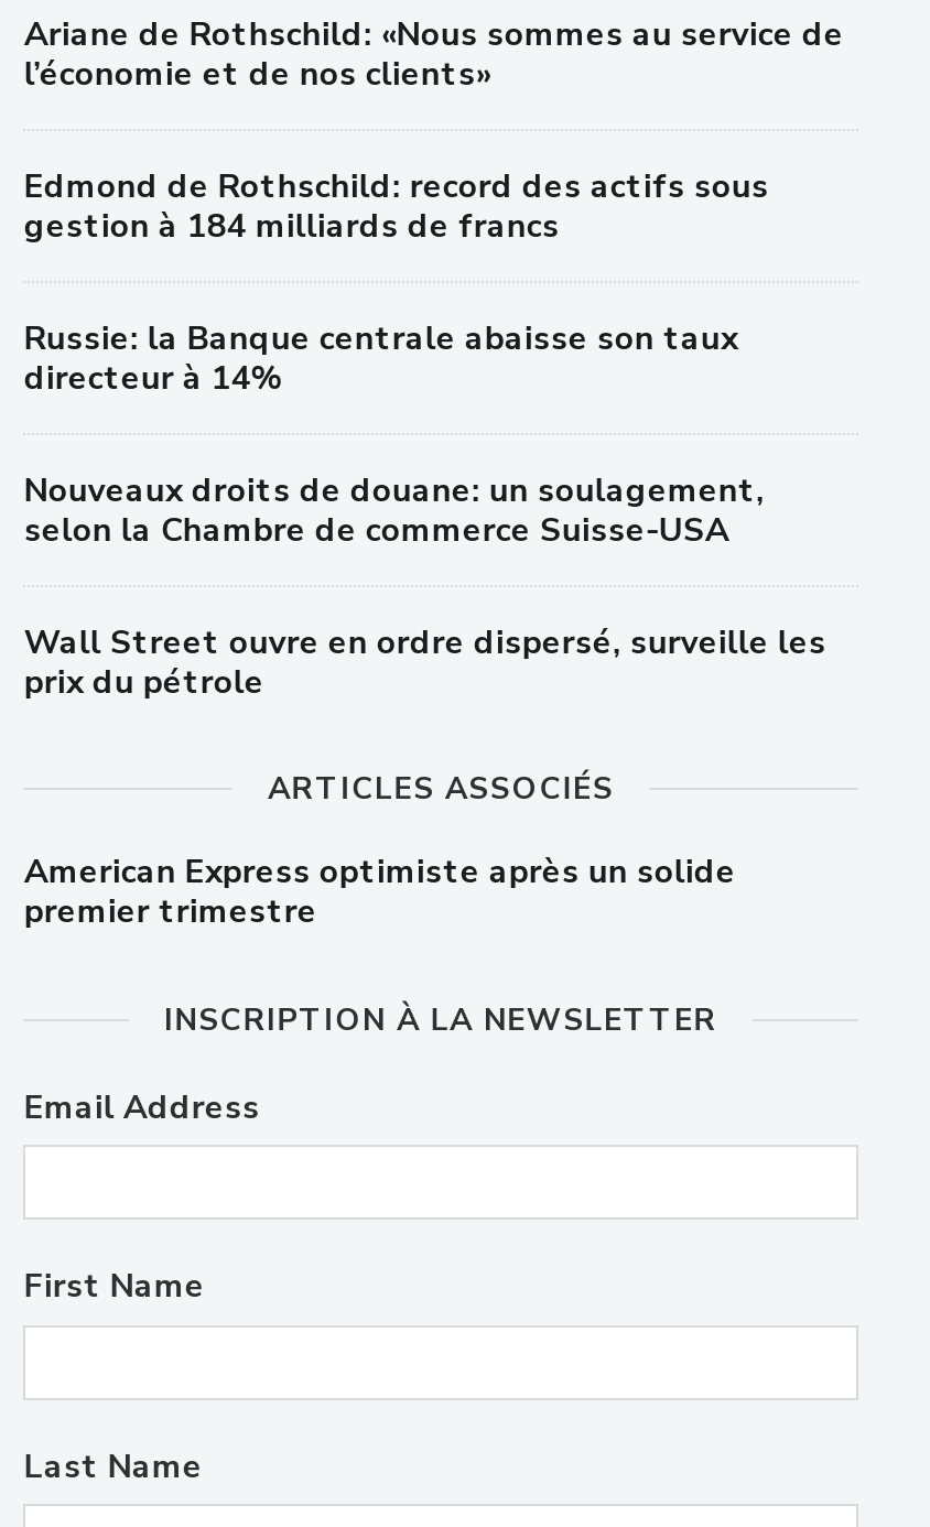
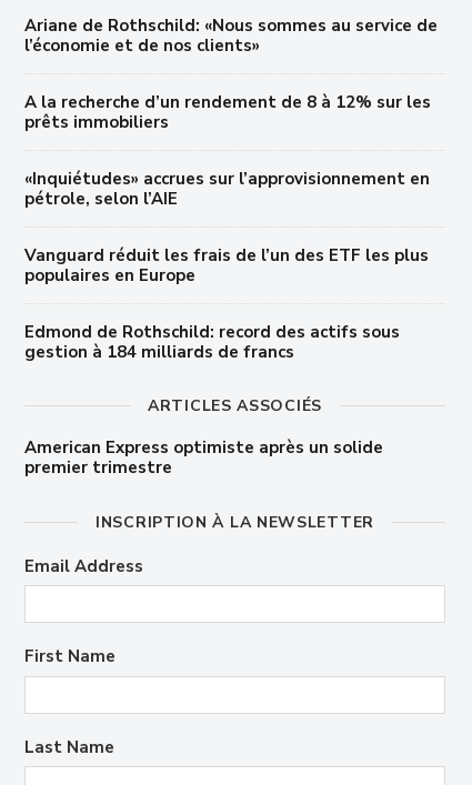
none -> [25,91,431,286] A la recherche d’un rendement de 8 à 12% sur les | prêts immobiliers | «Inquiétudes» accrues sur l’approvisionnement en | pétrole, selon l’AIE | Vanguard réduit les frais de l’un des ETF les plus | populaires en Europe
moved [24,163,769,247] -> [25,320,400,363]: Edmond de Rothschild: record des actifs sous | gestion à 184 milliards de francs
[24,315,826,703] Russie: la Banque centrale abaisse son taux | directeur à 14% | Nouveaux droits de douane: un soulagement, | selon la Chambre de commerce Suisse-USA | Wall Street ouvre en ordre dispersé, surveille les | prix du pétrole -> none

